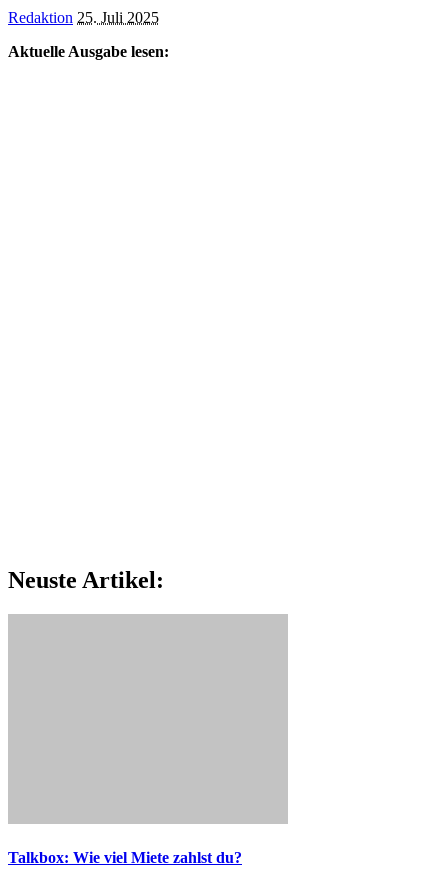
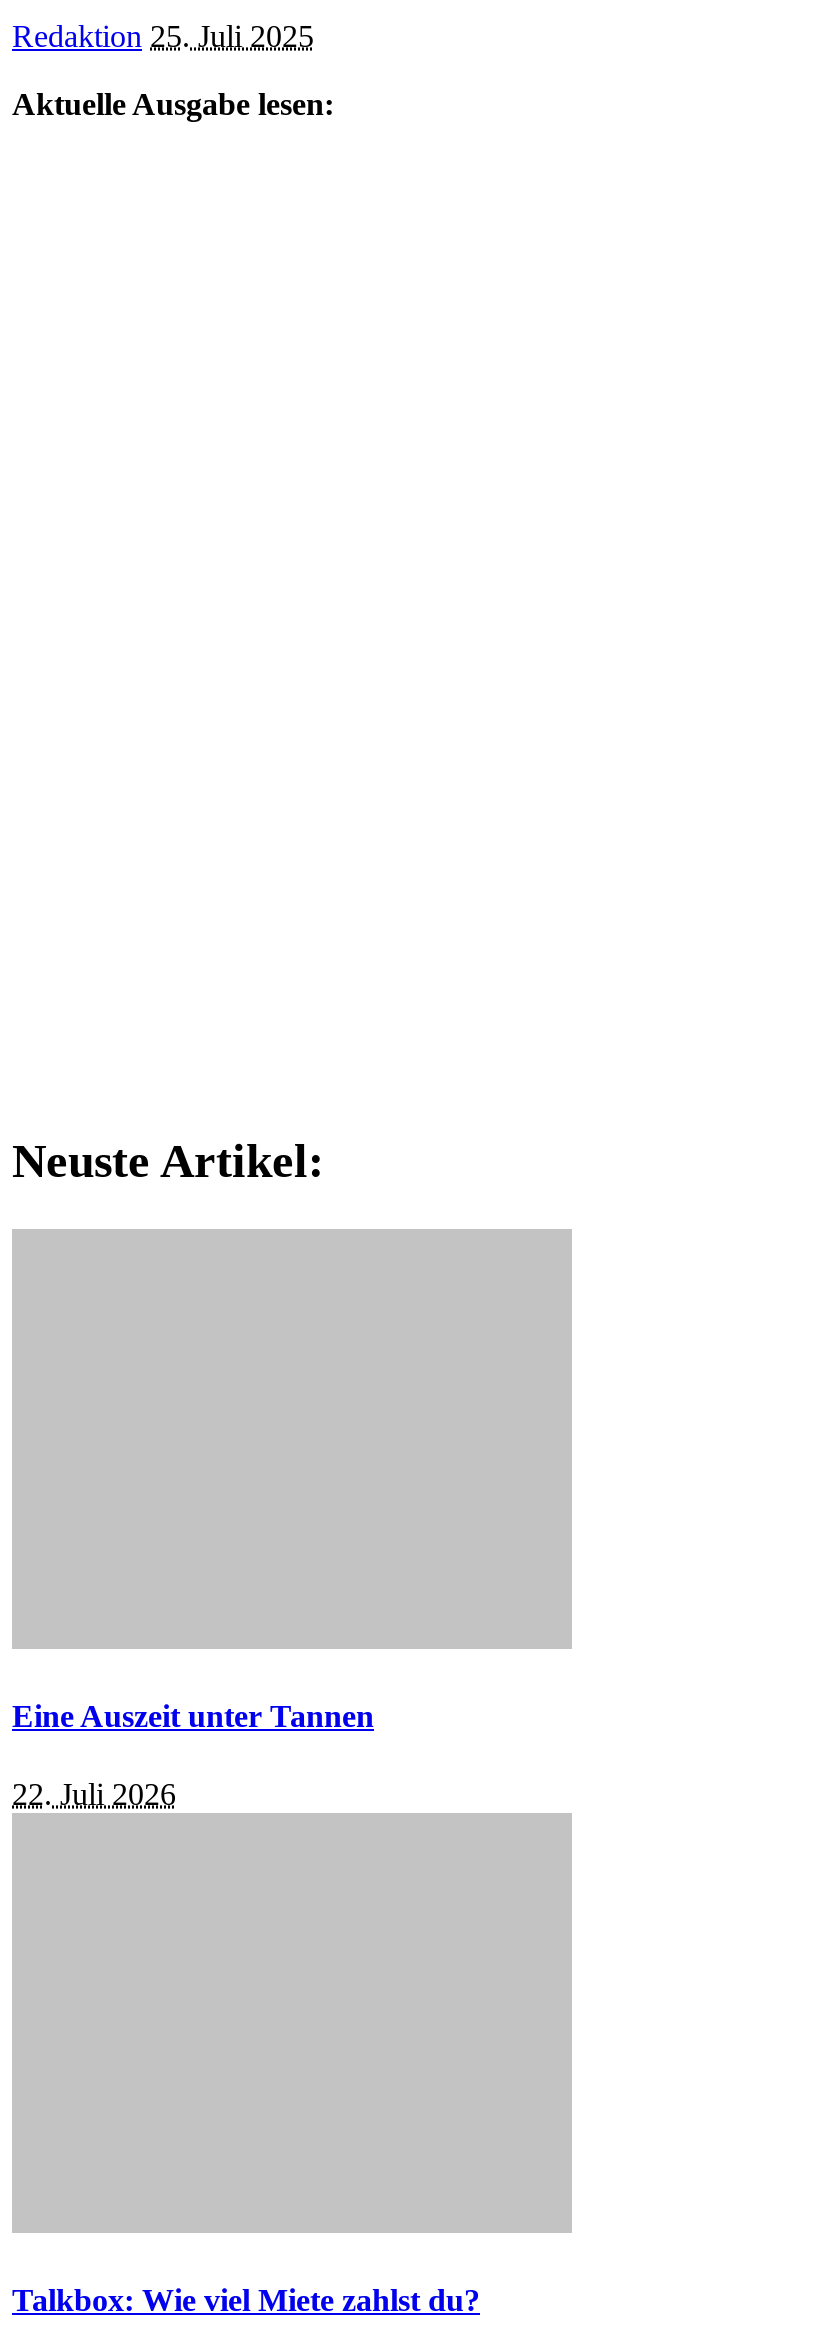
none -> [12,1699,374,1811] Eine Auszeit unter Tannen | 22. Juli 2026

